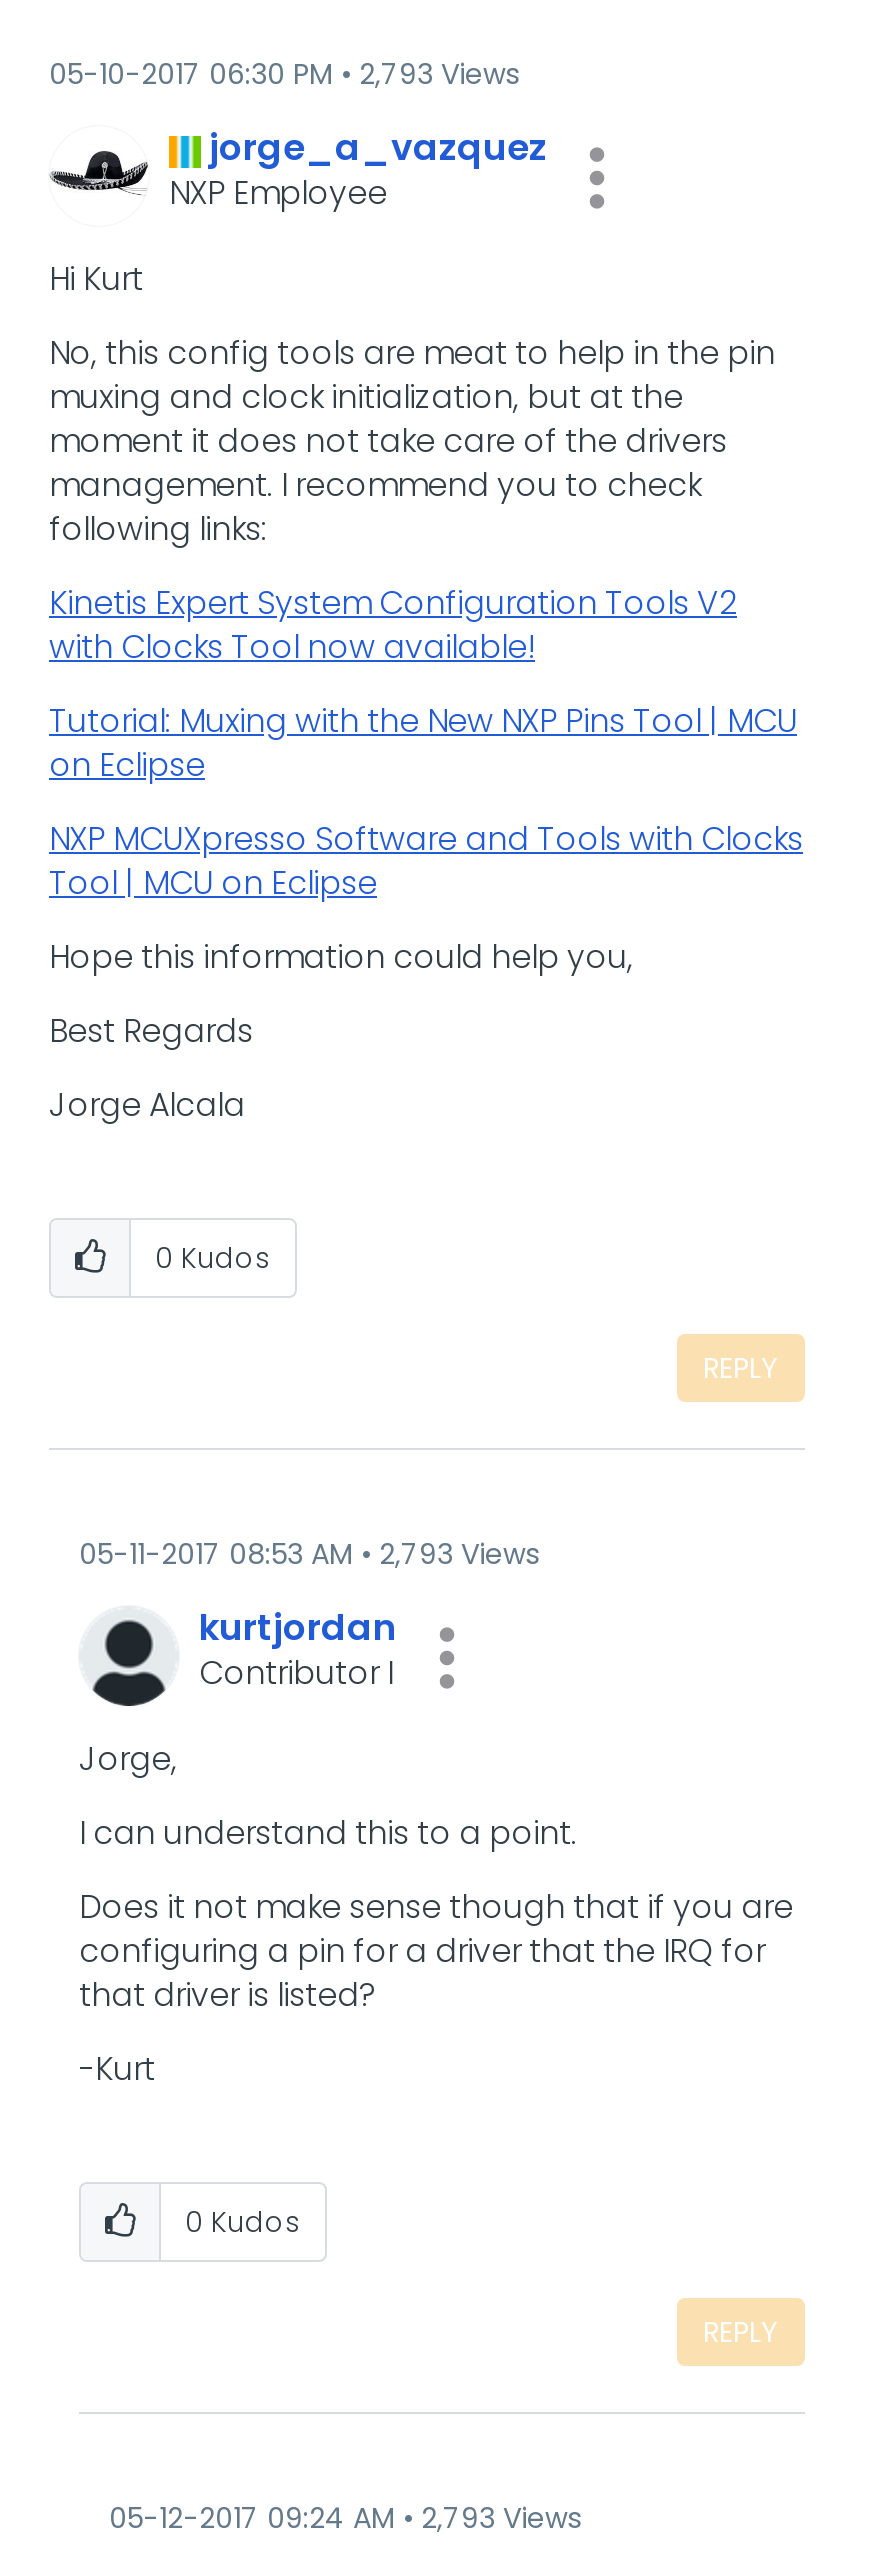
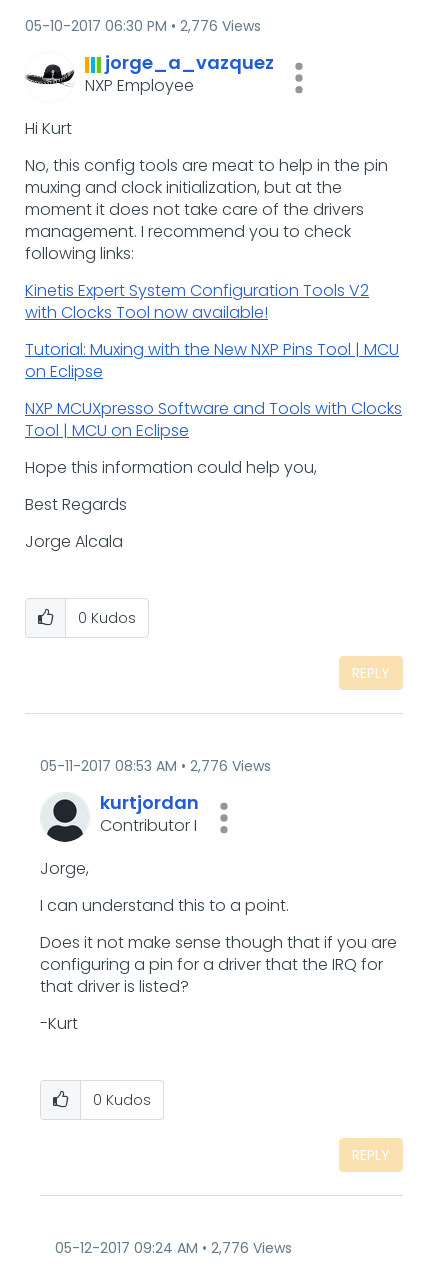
[49,54,519,94] 05-10-2017 06:30 PM 2,793 Views -> [25,16,261,36] 05-10-2017 06:30 PM 2,776 Views
[79,1534,539,1574] 05-11-2017 08:53 AM 2,793 Views -> [40,756,271,776] 05-11-2017 08:53 AM 2,776 Views
[109,2498,581,2538] 05-12-2017 09:24 AM 2,793 Views -> [55,1238,292,1258] 05-12-2017 09:24 AM 2,776 Views

